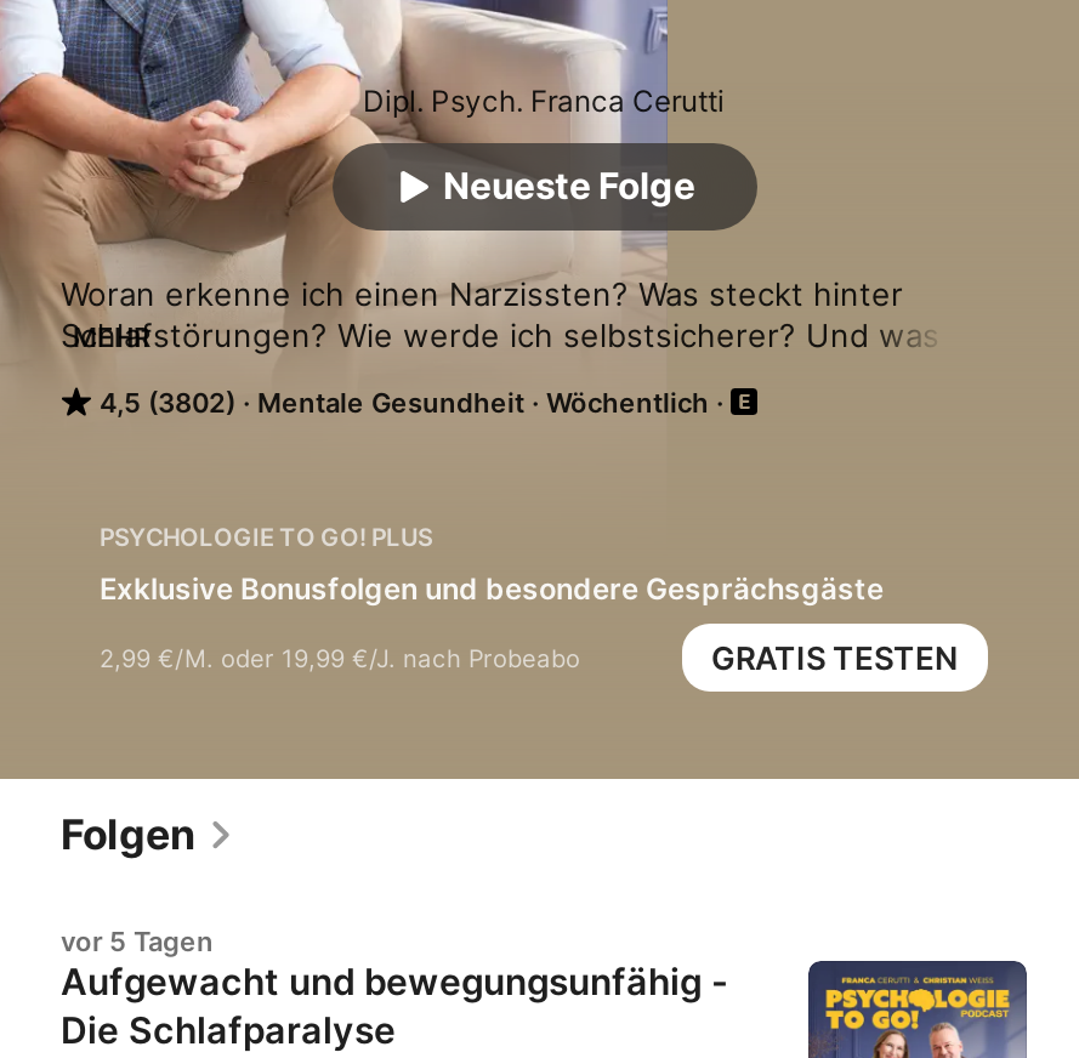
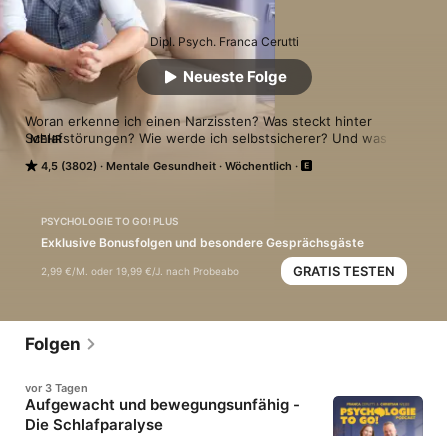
[61,925,214,959] vor 5 Tagen -> [25,381,88,395] vor 3 Tagen

